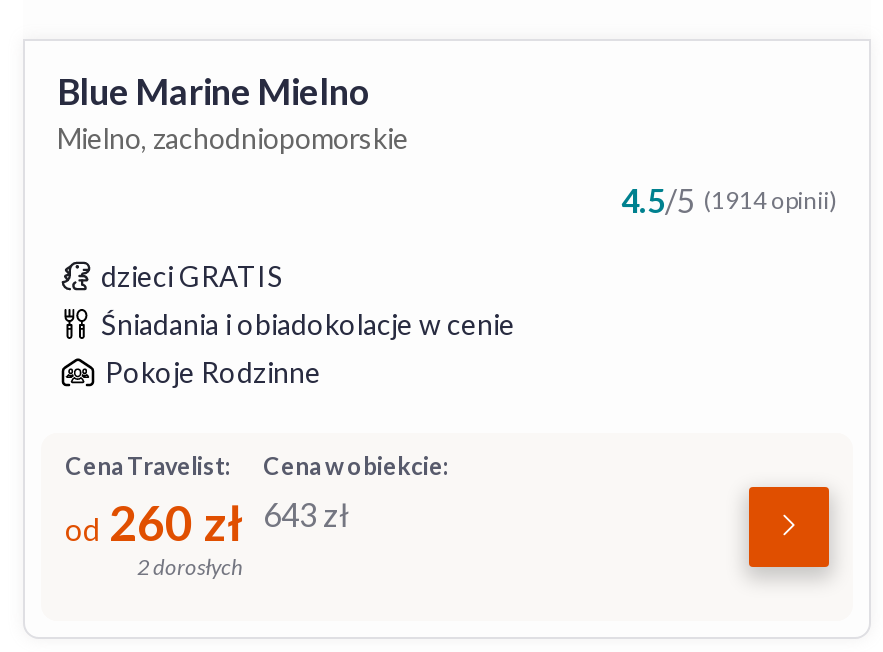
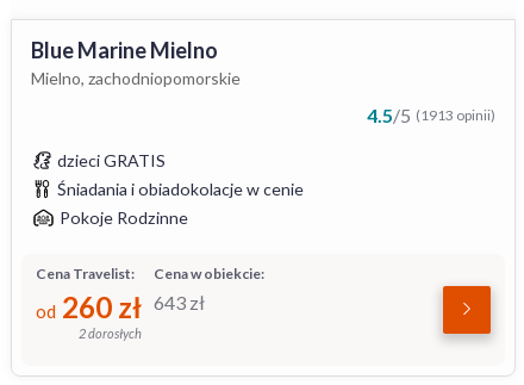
[621,181,837,219] 4.5/5 (1914 opinii) -> [367,104,495,126] 4.5/5 (1913 opinii)

